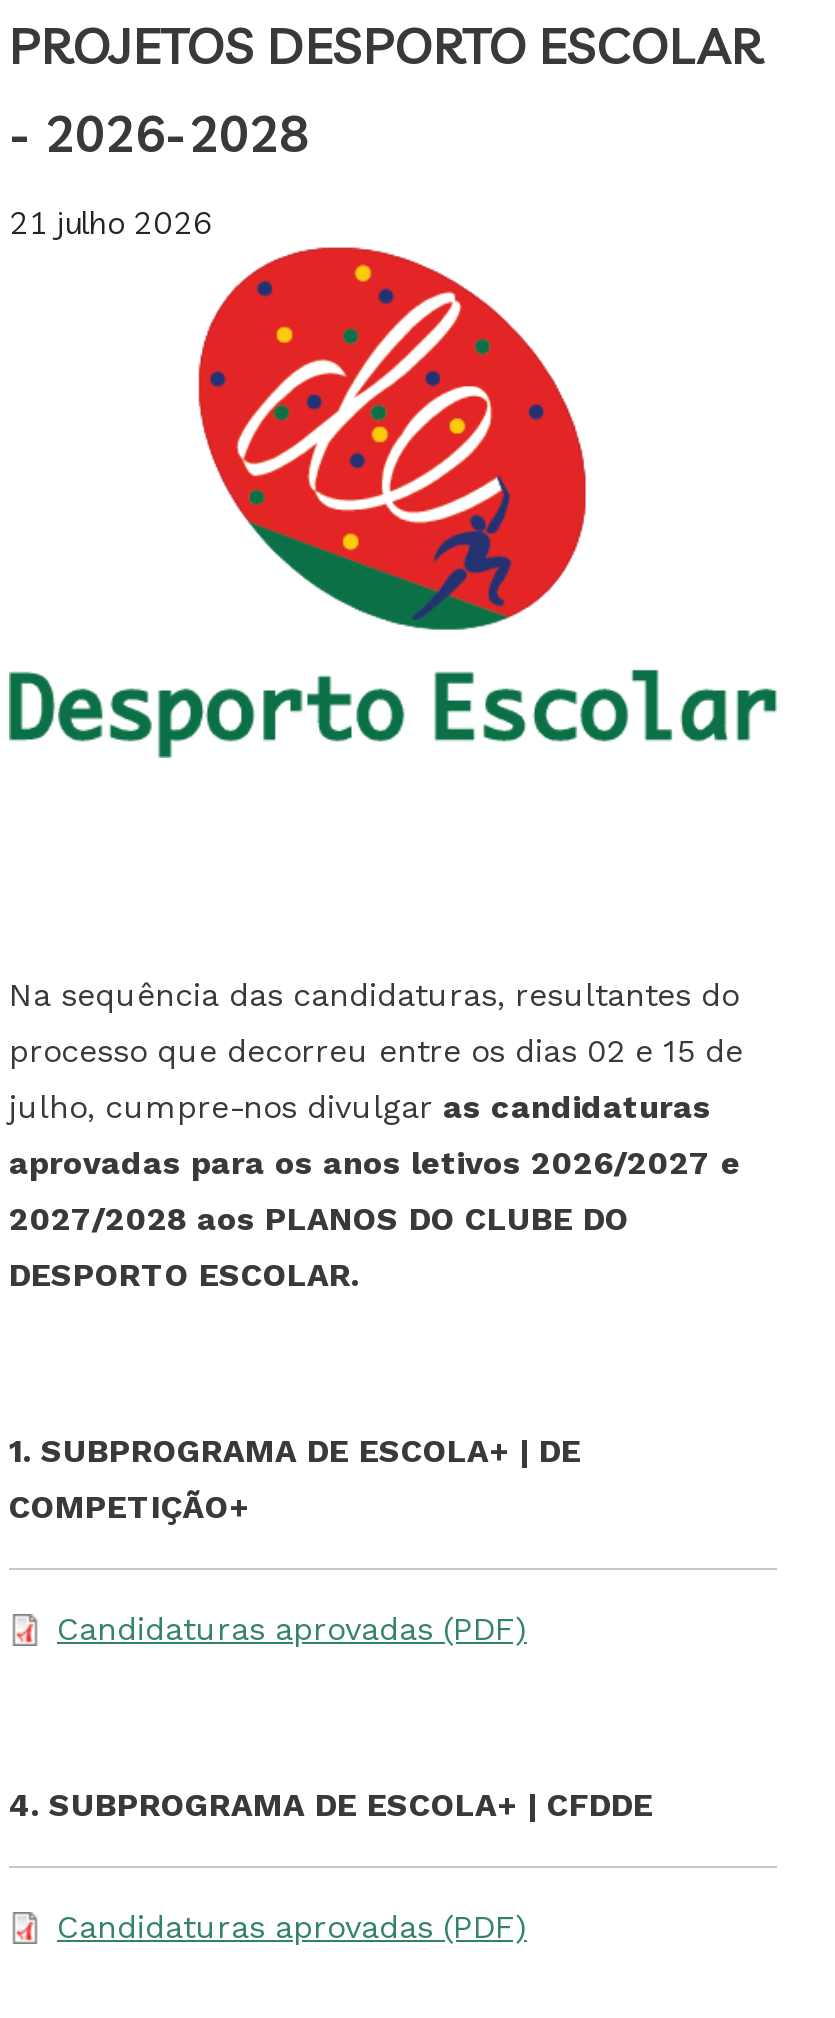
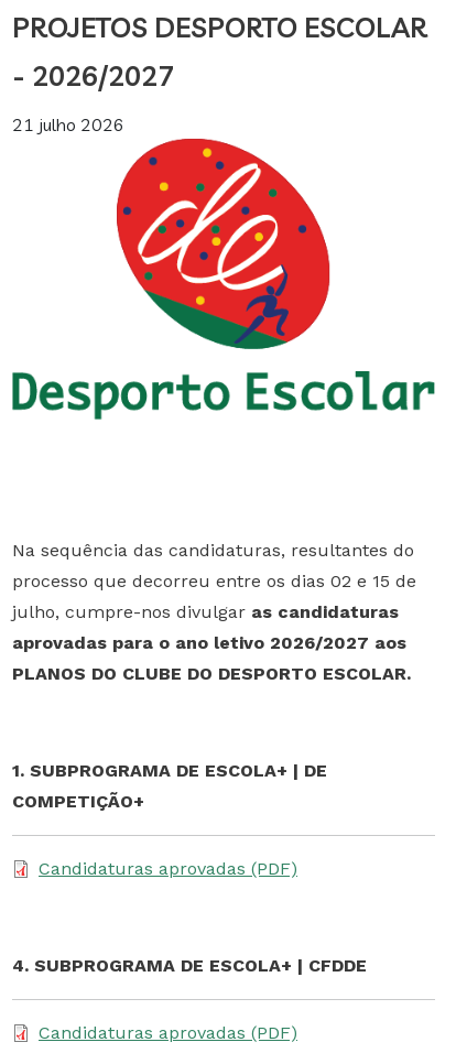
[9,101,309,163] - 2026-2028 -> [12,58,174,92] - 2026/2027
[9,1145,741,1295] aprovadas para os anos letivos 2026/2027 e | 2027/2028 aos PLANOS DO CLUBE DO | DESPORTO ESCOLAR. -> [12,633,411,684] aprovadas para o ano letivo 2026/2027 aos | PLANOS DO CLUBE DO DESPORTO ESCOLAR.

